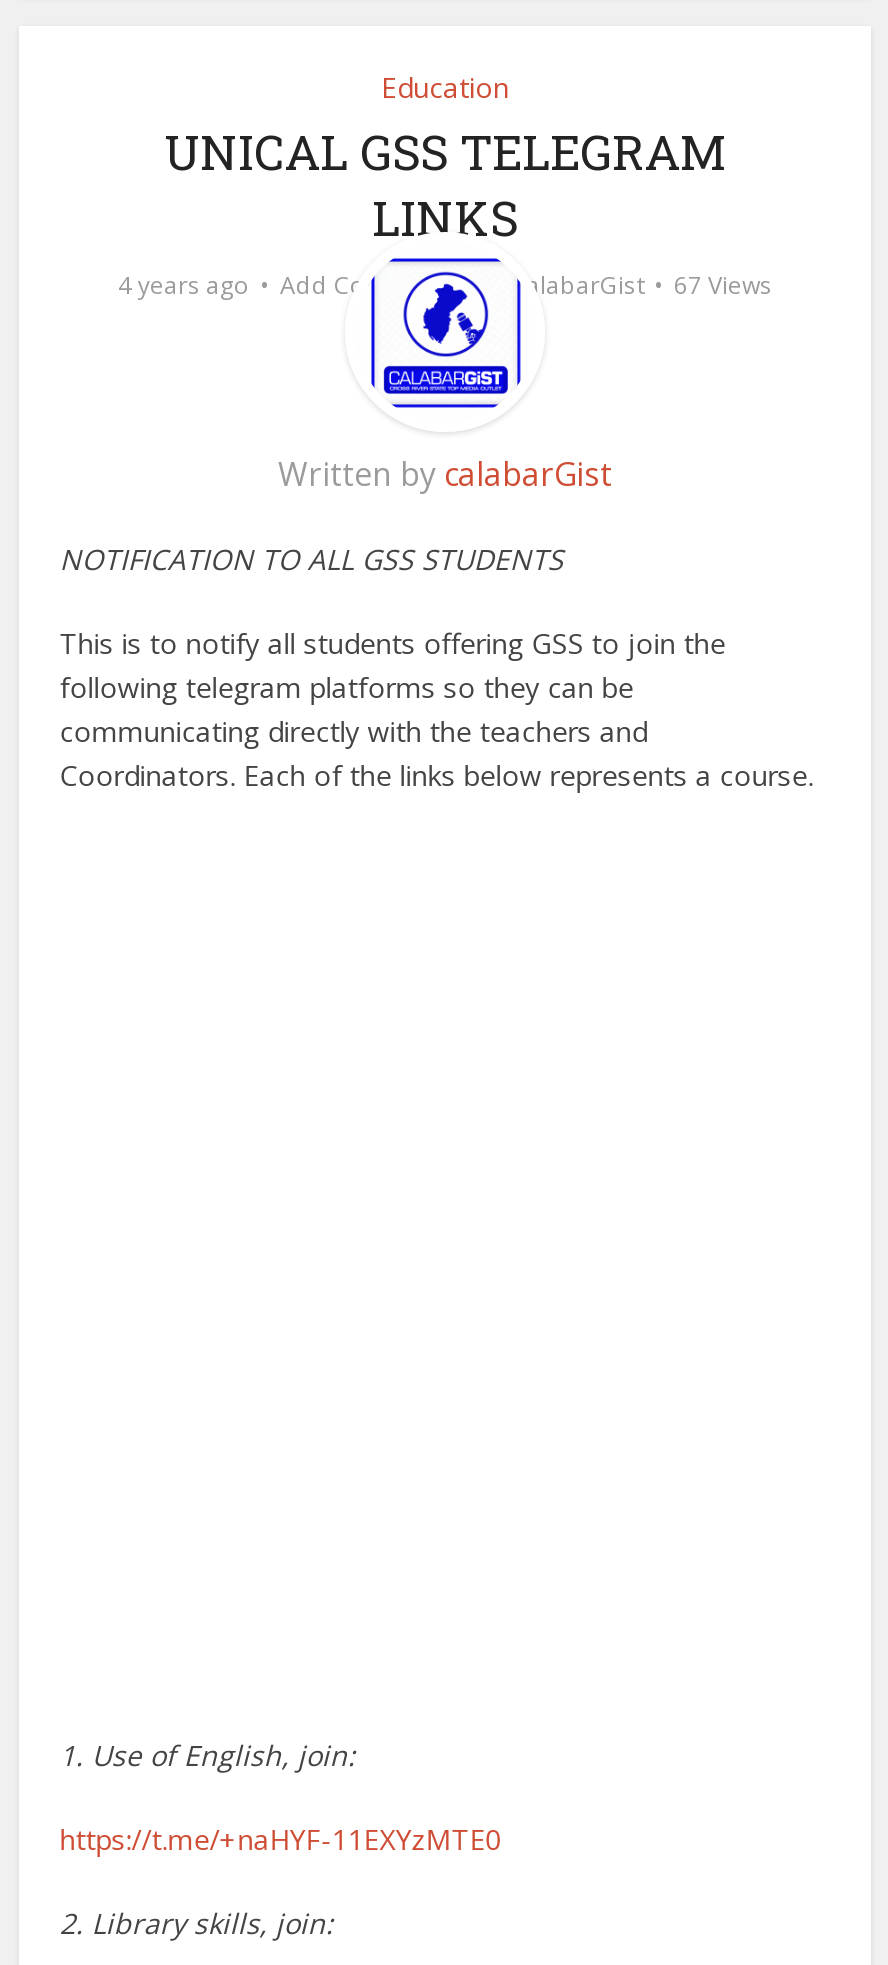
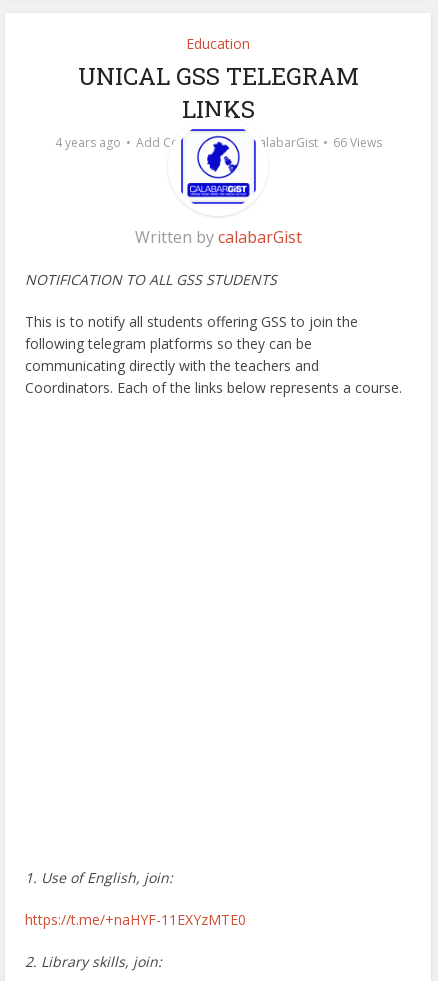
[674,268,772,302] 67 Views -> [332,134,381,151] 66 Views

